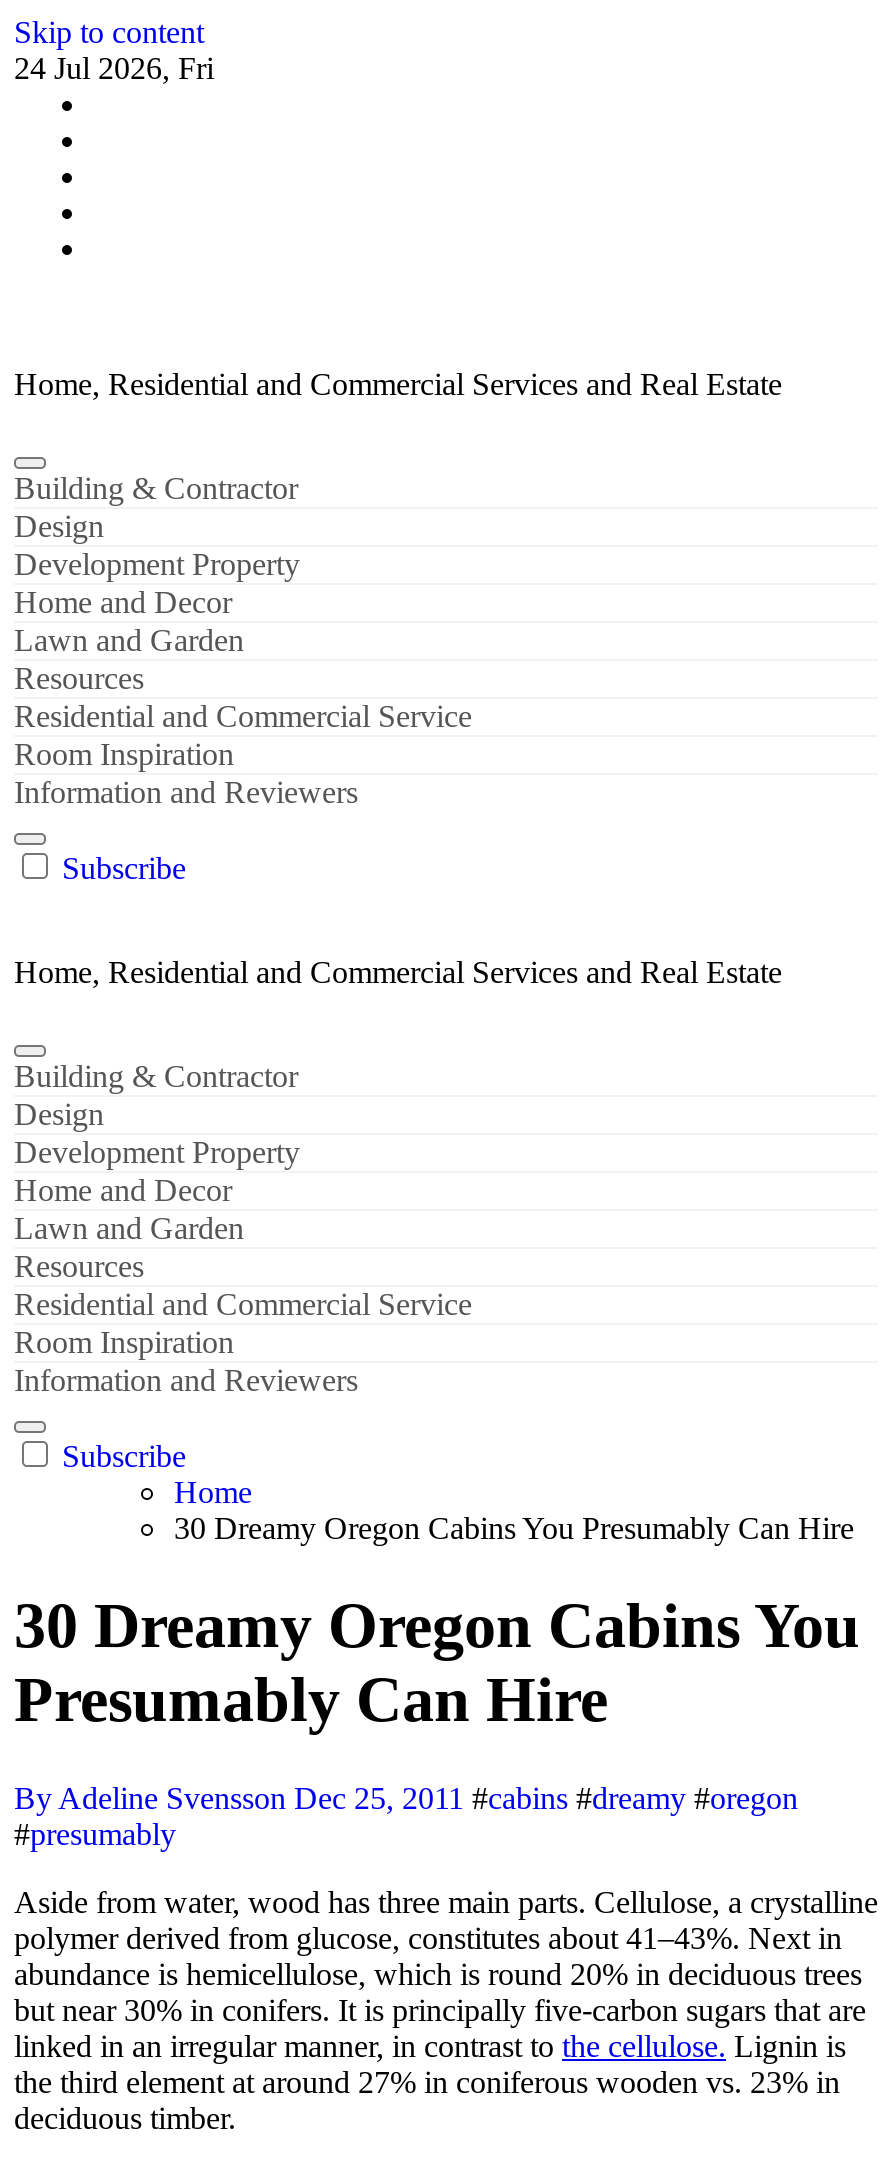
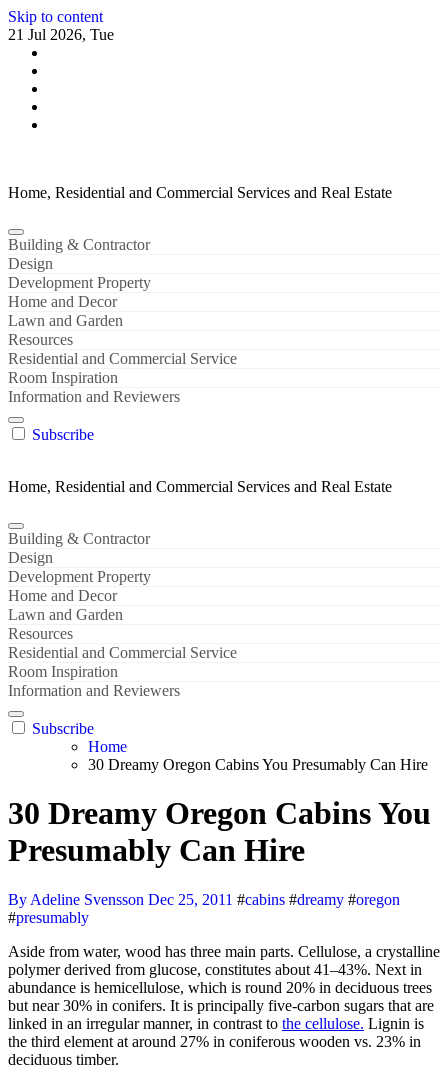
[14,51,214,85] 24 Jul 2026, Fri -> [8,26,114,43] 21 Jul 2026, Tue

